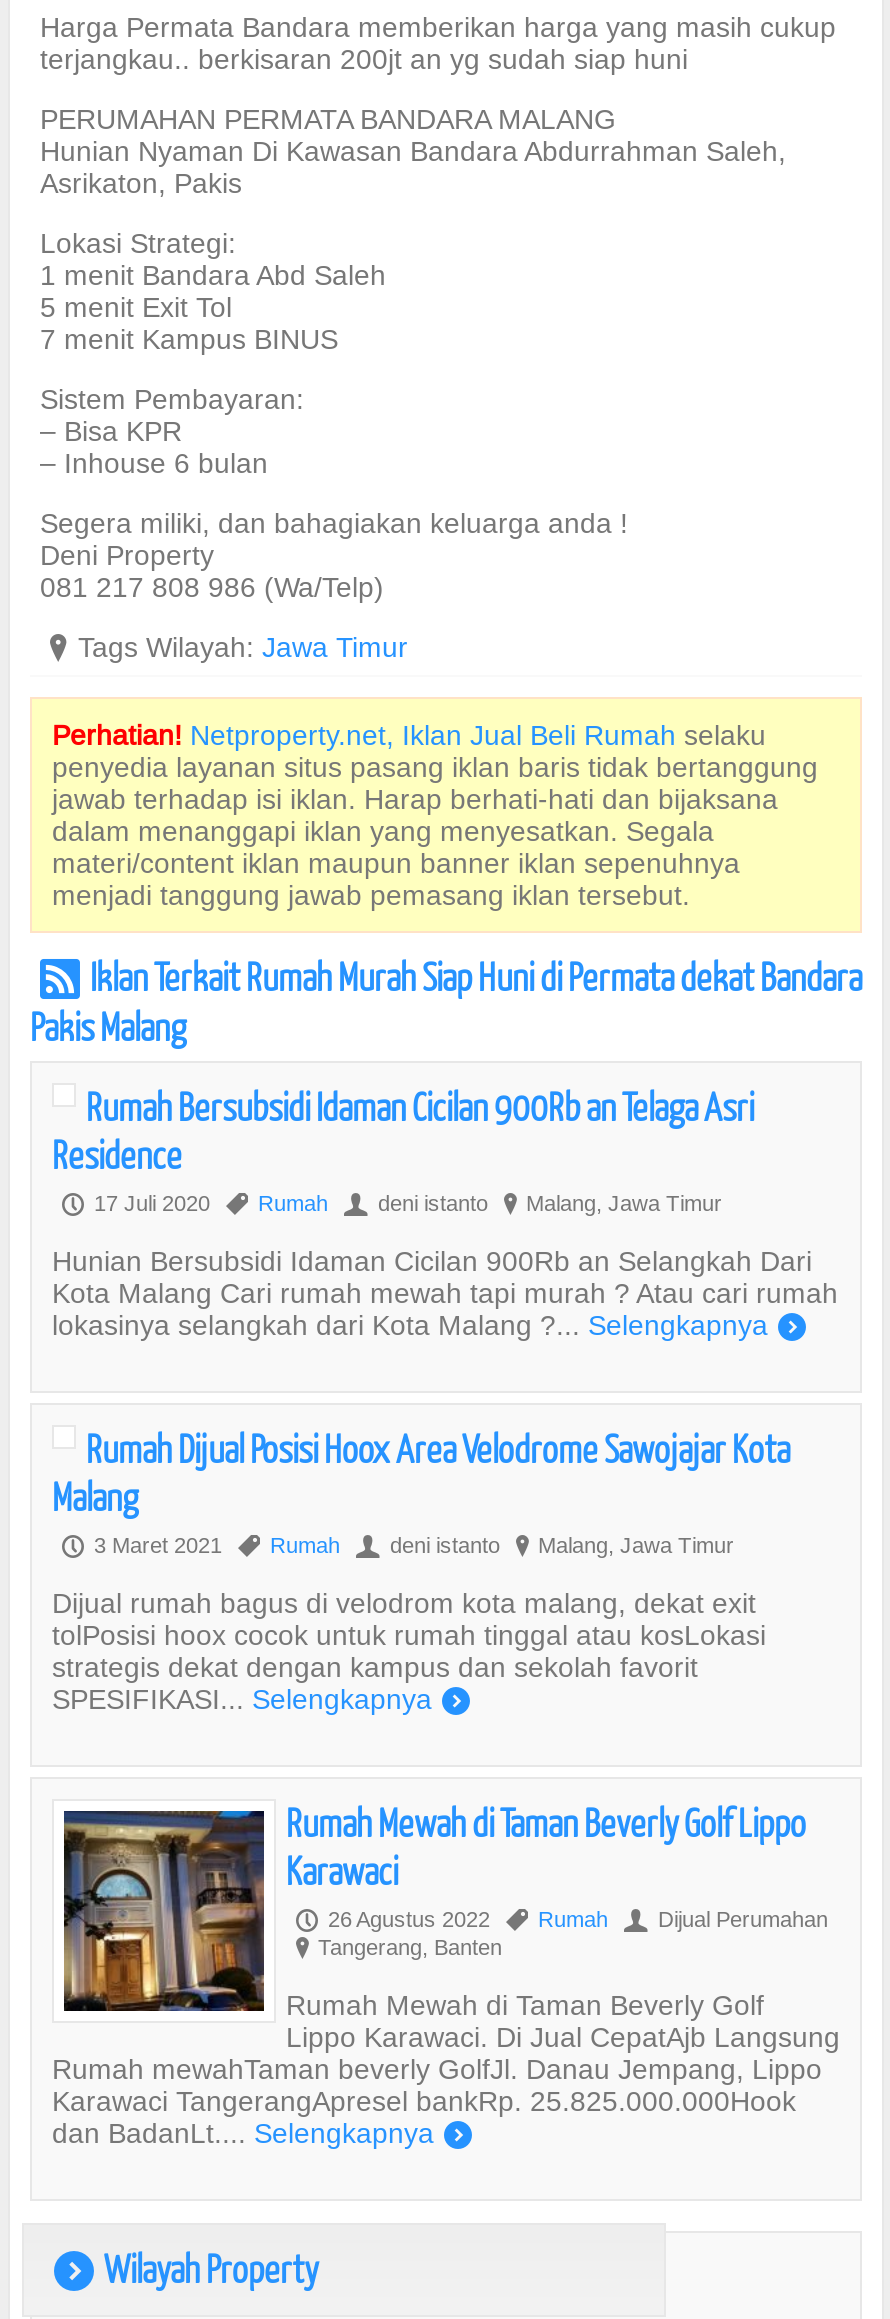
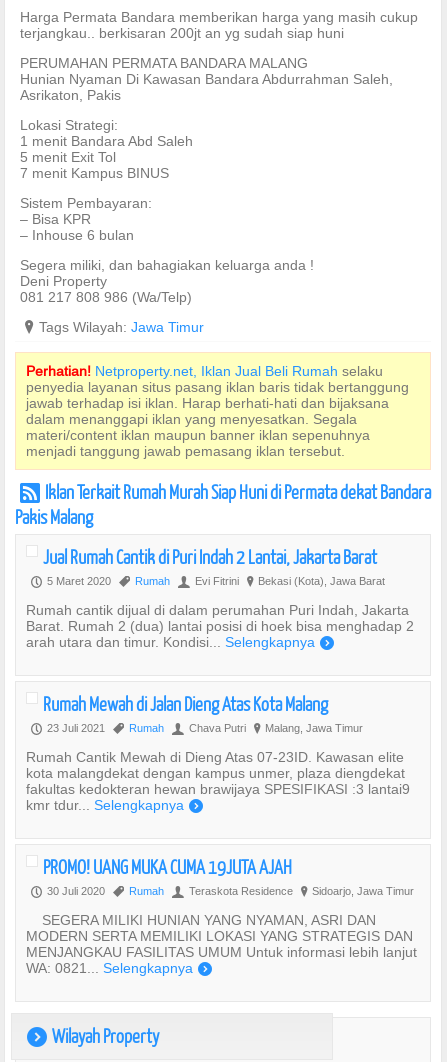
[52,1083,754,1217] Rumah Bersubsidi Idaman Cicilan 900Rb an Telaga Asri | Residence | P 17 Juli 2020 , Rumah | U deni istanto ? Malang, Jawa Timur -> [31,545,385,588] Jual Rumah Cantik di Puri Indah 2 Lantai, Jakarta Barat | P 5 Maret 2020 , Rumah | U Evi Fitrini ? Bekasi (Kota), Jawa Barat
[52,1245,838,1343] Hunian Bersubsidi Idaman Cicilan 900Rb an Selangkah Dari | Kota Malang Cari rumah mewah tapi murah ? Atau cari rumah | lokasinya selangkah dari Kota Malang ?... Selengkapnya ) -> [26,602,414,651] Rumah cantik dijual di dalam perumahan Puri Indah, Jakarta | Barat. Rumah 2 (dua) lantai posisi di hoek bisa menghadap 2 | arah utara dan timur. Kondisi... Selengkapnya )
[52,1425,790,1559] Rumah Dijual Posisi Hoox Area Velodrome Sawojajar Kota | Malang | P 3 Maret 2021 , Rumah | U deni istanto ? Malang, Jawa Timur -> [31,692,363,735] Rumah Mewah di Jalan Dieng Atas Kota Malang | P 23 Juli 2021 , Rumah | U Chava Putri ? Malang, Jawa Timur
[52,1587,766,1717] Dijual rumah bagus di velodrom kota malang, dekat exit | tolPosisi hoox cocok untuk rumah tinggal atau kosLokasi | strategis dekat dengan kampus dan sekolah favorit | SPESIFIKASI... Selengkapnya ) -> [26,749,410,814] Rumah Cantik Mewah di Dieng Atas 07-23ID. Kawasan elite | kota malangdekat dengan kampus unmer, plaza diengdekat | fakultas kedokteran hewan brawijaya SPESIFIKASI :3 lantai9 | kmr tdur... Selengkapnya )
[286,1799,828,1961] Rumah Mewah di Taman Beverly Golf Lippo | Karawaci | P 26 Agustus 2022 , Rumah | U Dijual Perumahan | ? Tangerang, Banten -> [31,855,414,898] PROMO! UANG MUKA CUMA 19JUTA AJAH | P 30 Juli 2020 , Rumah | U Teraskota Residence ? Sidoarjo, Jawa Timur
[52,1989,840,2151] Rumah Mewah di Taman Beverly Golf | Lippo Karawaci. Di Jual CepatAjb Langsung | Rumah mewahTaman beverly GolfJl. Danau Jempang, Lippo | Karawaci TangerangApresel bankRp. 25.825.000.000Hook | dan BadanLt.... Selengkapnya ) -> [26,912,417,977] SEGERA MILIKI HUNIAN YANG NYAMAN, ASRI DAN | MODERN SERTA MEMILIKI LOKASI YANG STRATEGIS DAN | MENJANGKAU FASILITAS UMUM Untuk informasi lebih lanjut | WA: 0821... Selengkapnya )

